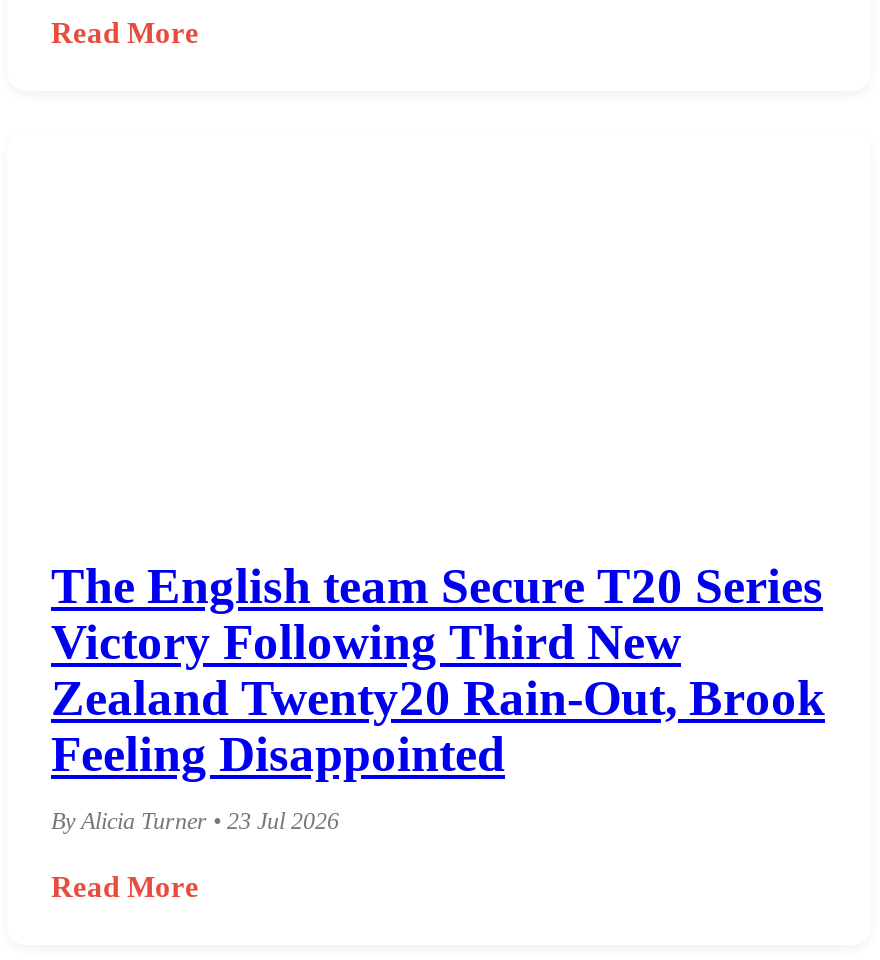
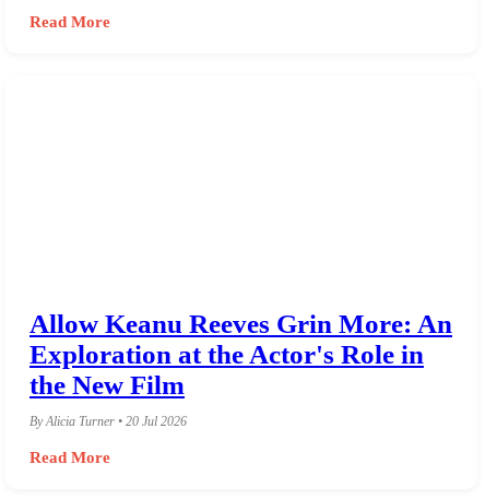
[51,560,825,782] The English team Secure T20 Series | Victory Following Third New | Zealand Twenty20 Rain-Out, Brook | Feeling Disappointed -> [29,309,452,400] Allow Keanu Reeves Grin More: An | Exploration at the Actor's Role in | the New Film
[51,808,339,836] By Alicia Turner • 23 Jul 2026 -> [29,414,187,429] By Alicia Turner • 20 Jul 2026

